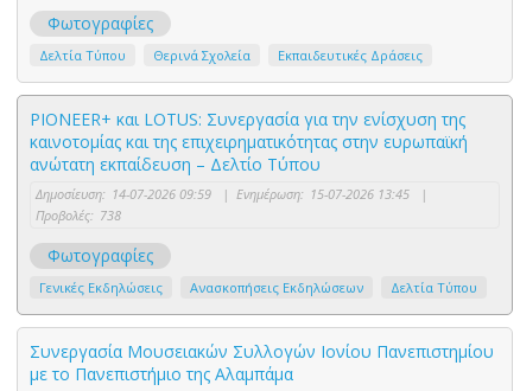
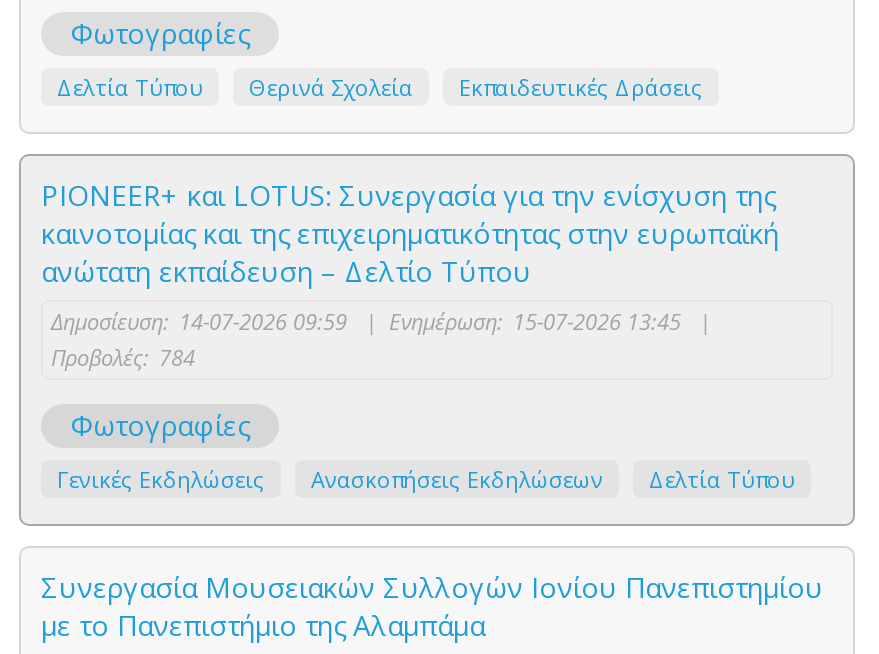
[36,207,121,224] Προβολές: 738 -> [51,343,195,373] Προβολές: 784

